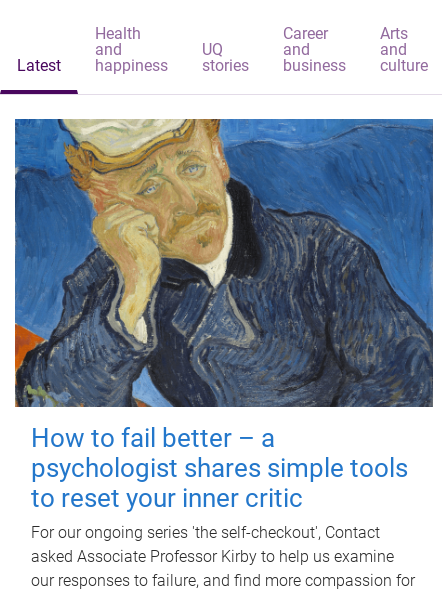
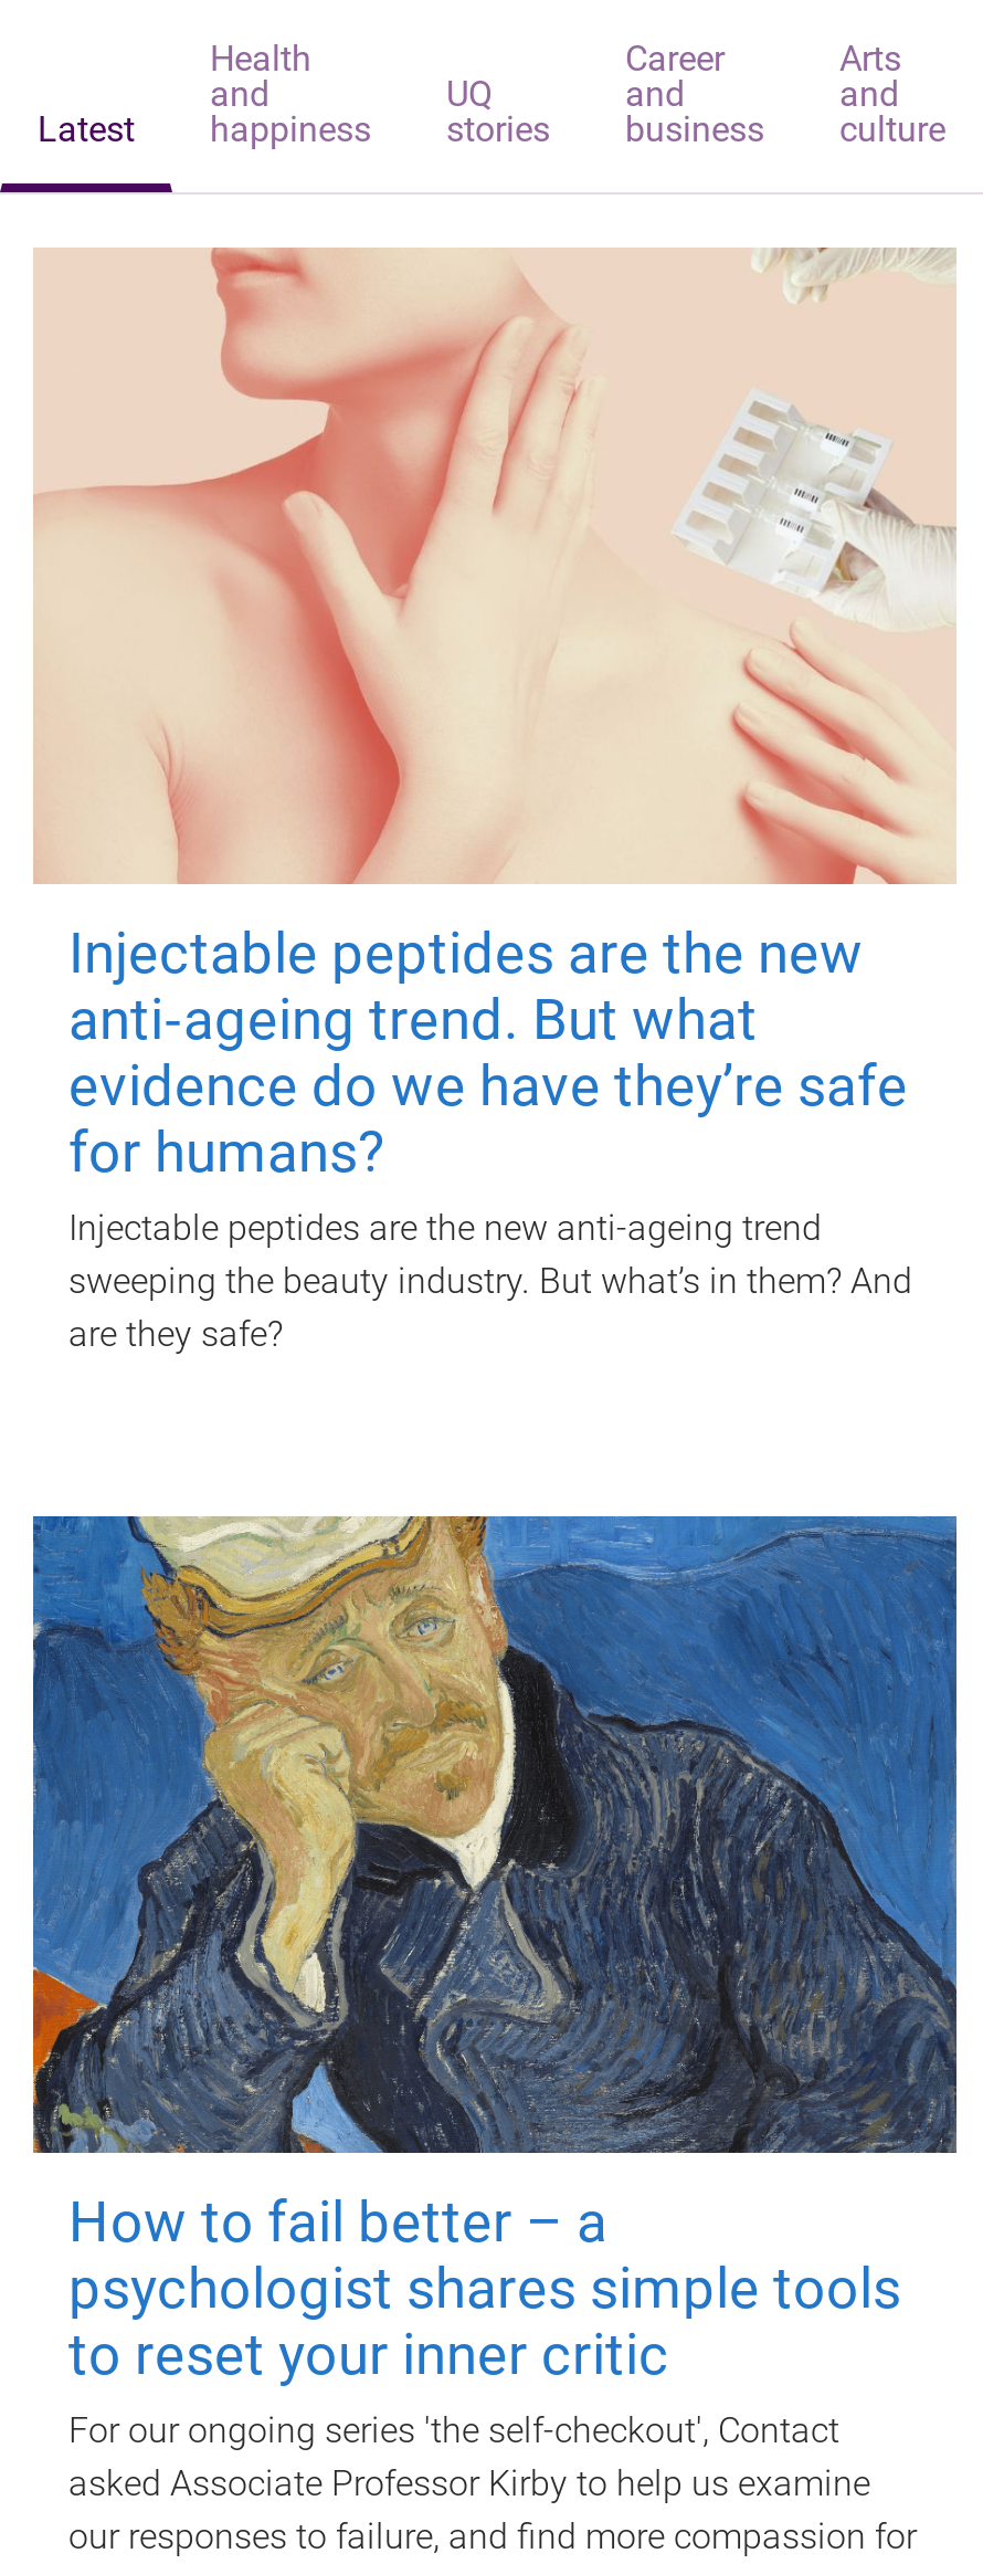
none -> [33,245,956,1355] [image] | Injectable peptides are the new | anti‑ageing trend. But what | evidence do we have they’re safe | for humans? | Injectable peptides are the new anti-ageing trend | sweeping the beauty industry. But what’s in them? And | are they safe?

